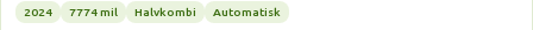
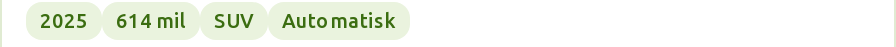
[24,6,196,18] 2024 | 7774 mil | Halvkombi -> [40,10,254,32] 2025 | 614 mil | SUV

